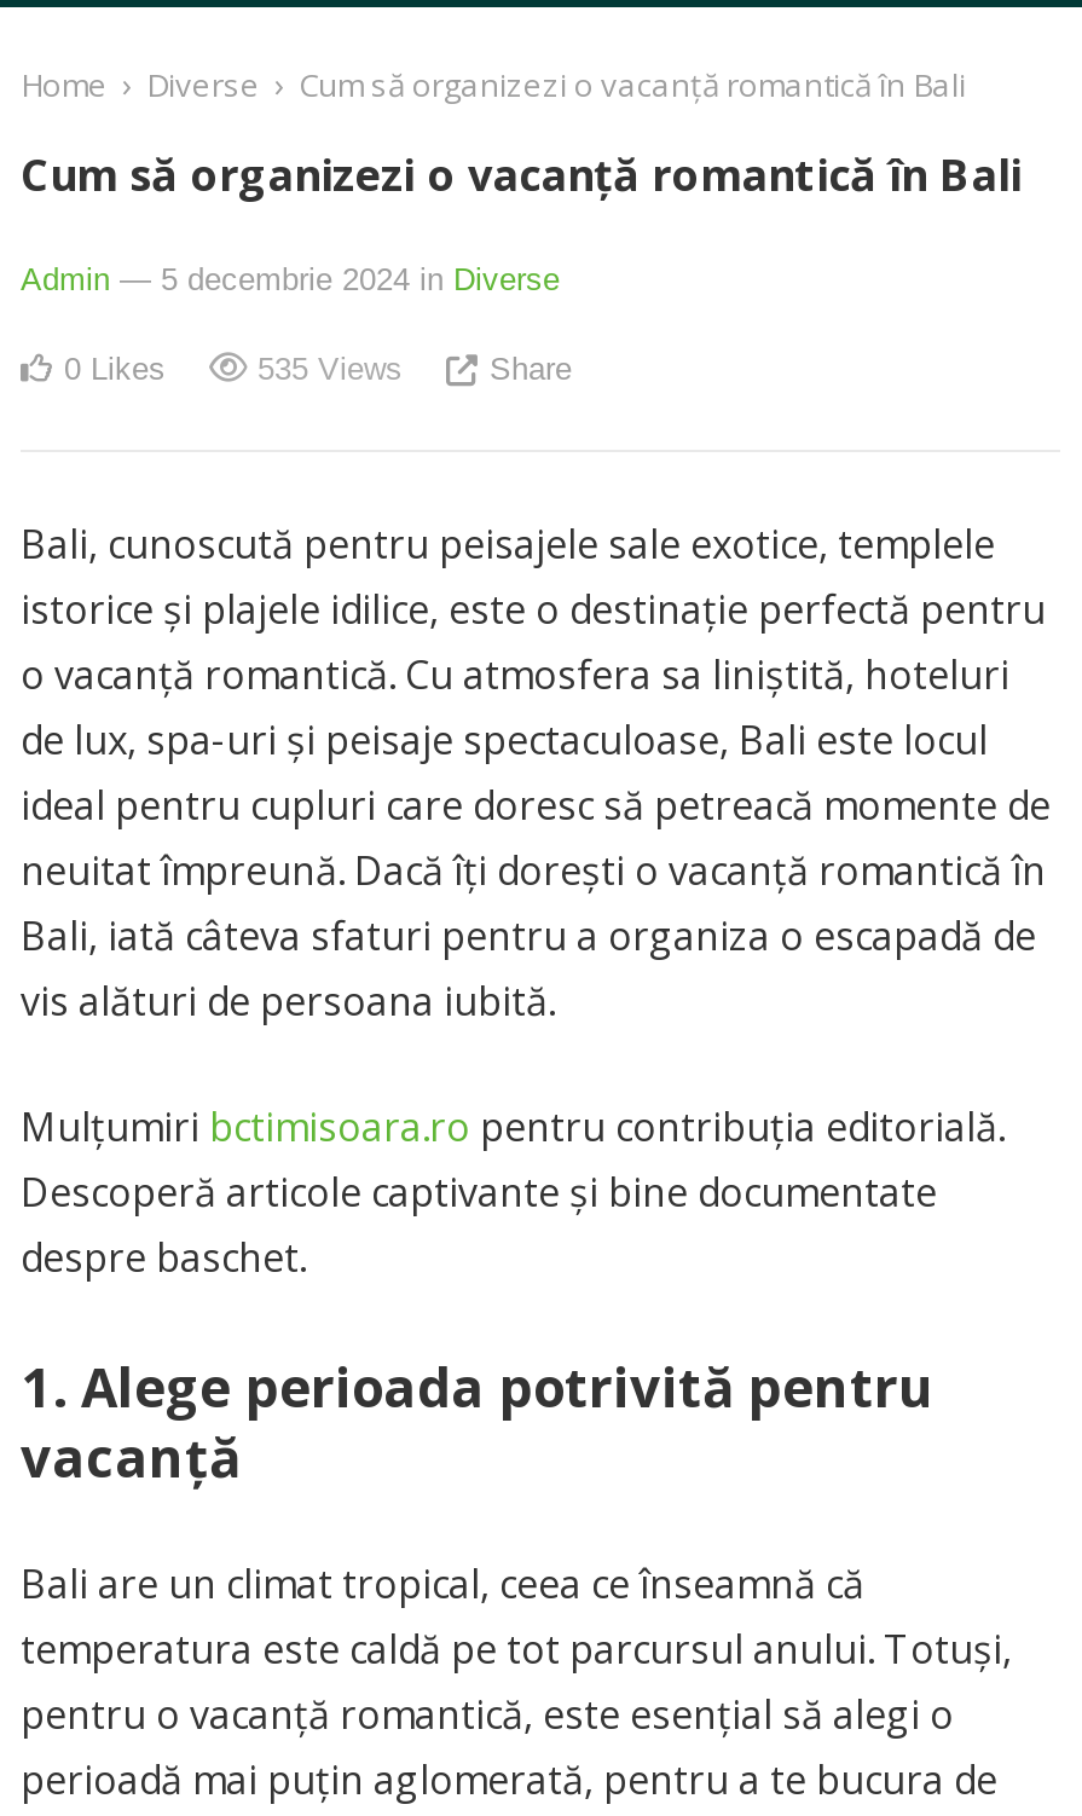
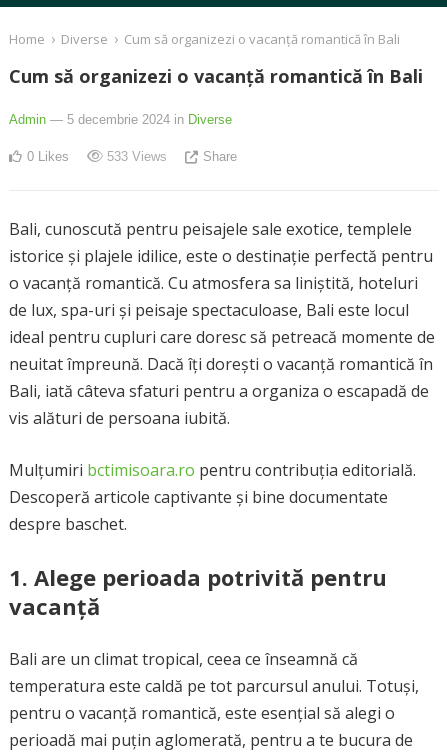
[258,351,403,387] 535 Views -> [107,149,167,164] 533 Views

